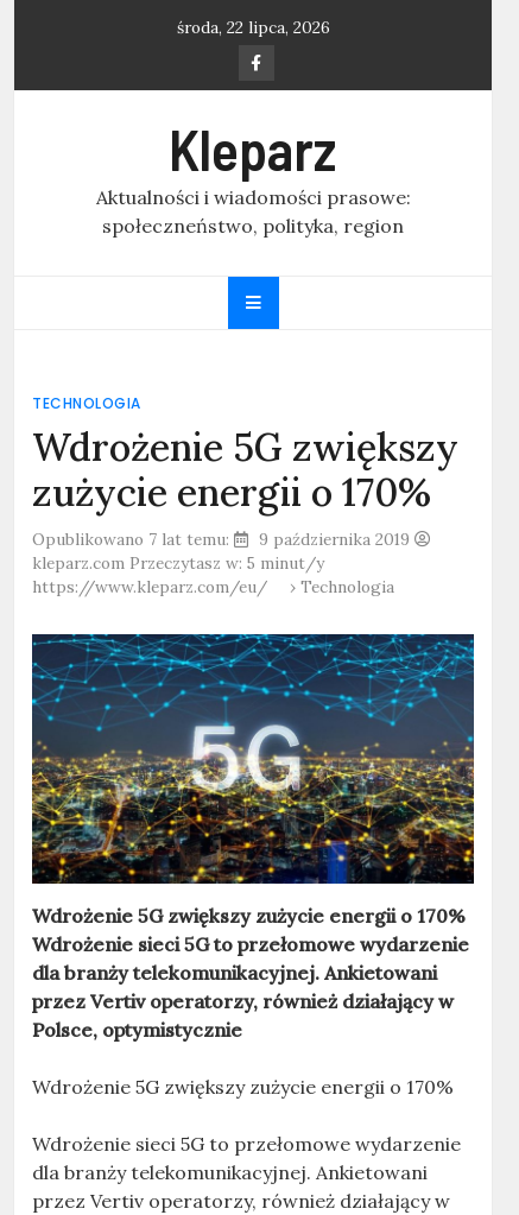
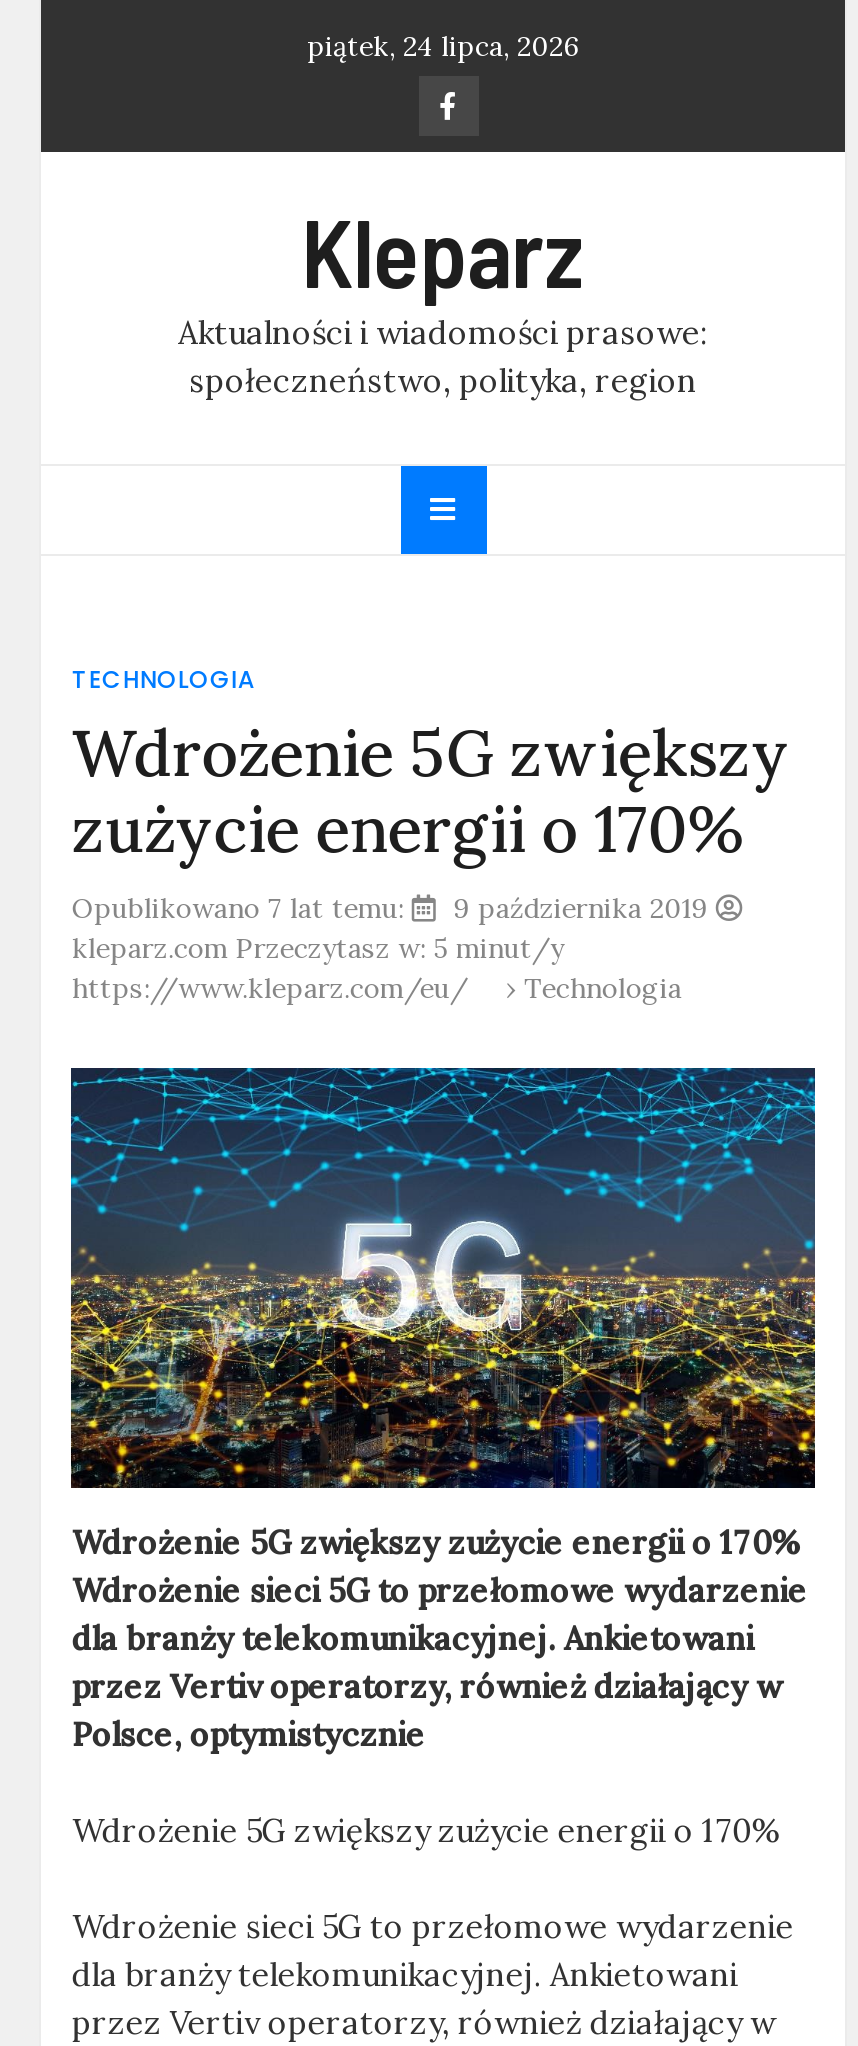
[176,17,330,38] środa, 22 lipca, 2026 -> [307,28,579,64] piątek, 24 lipca, 2026

